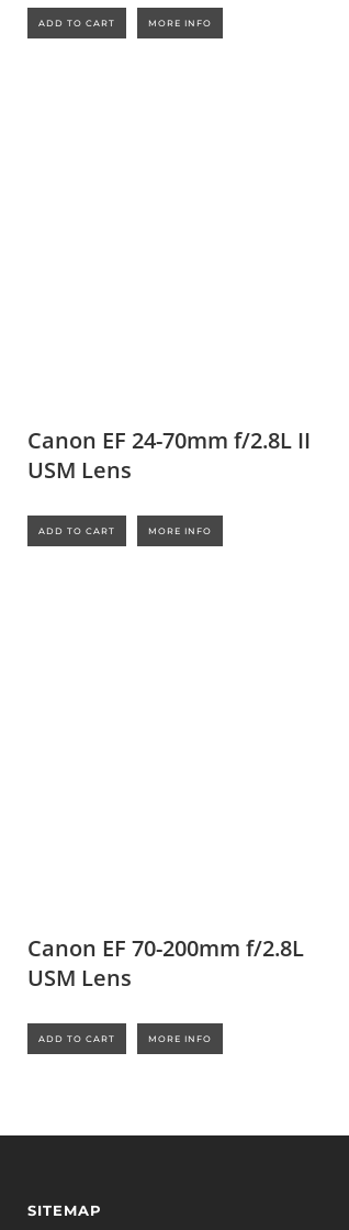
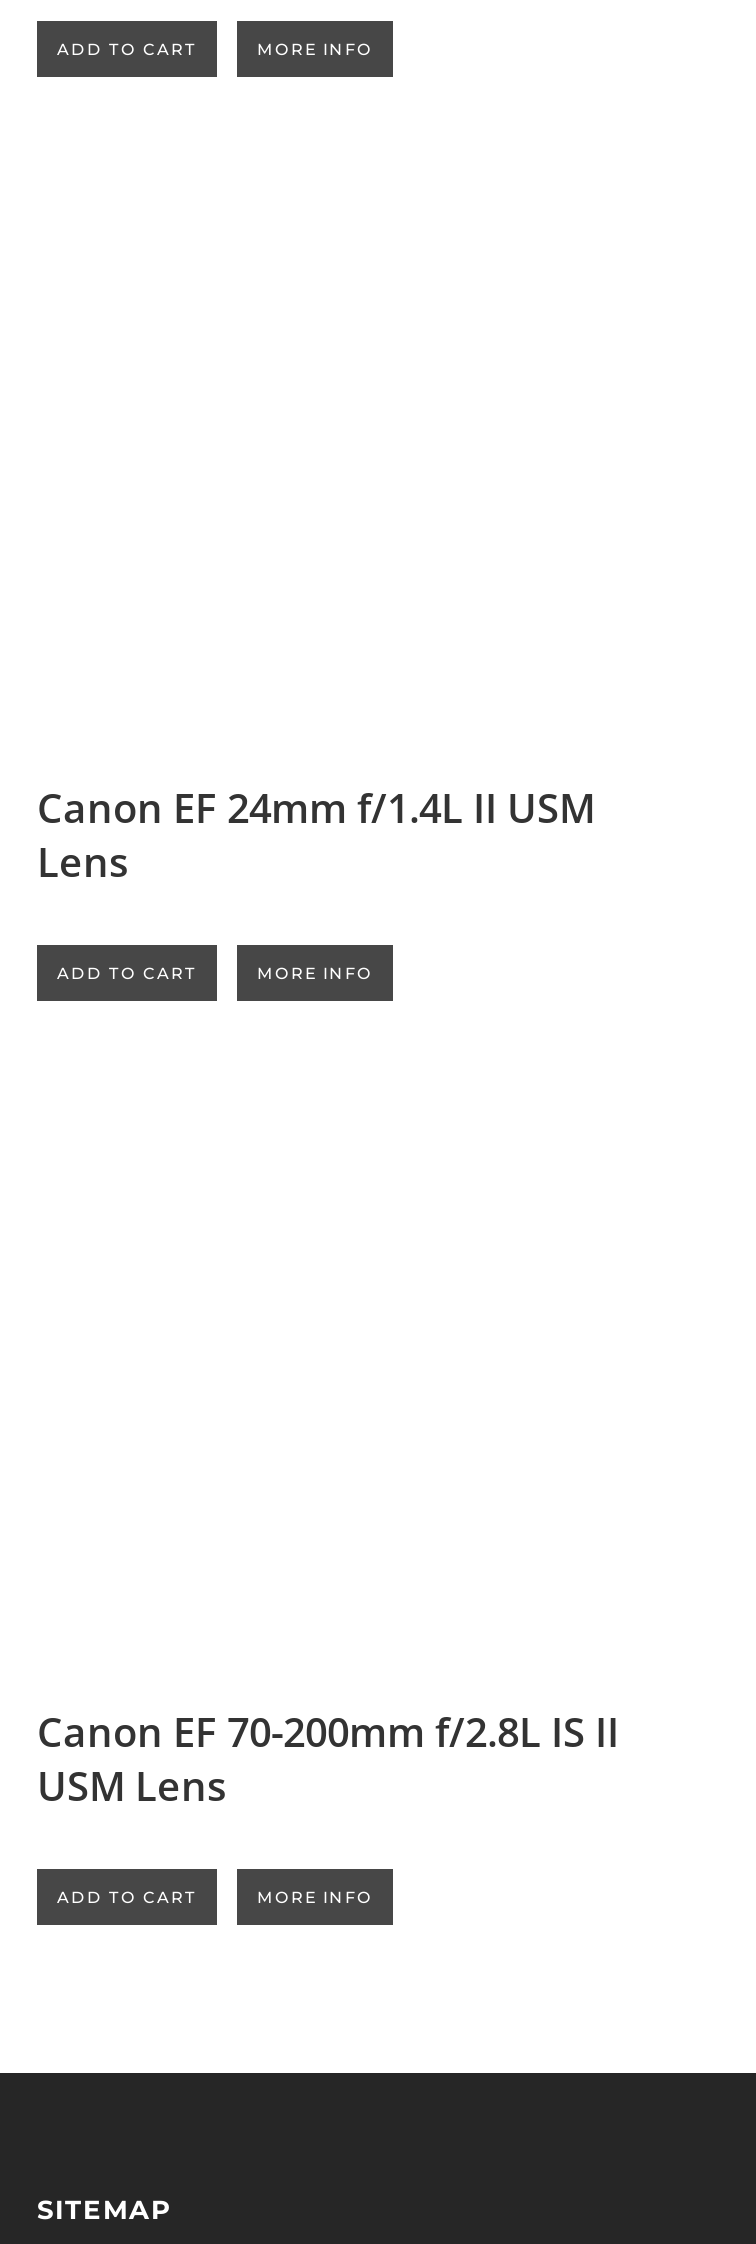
[27,425,311,485] Canon EF 24-70mm f/2.8L II | USM Lens -> [37,781,595,889] Canon EF 24mm f/1.4L II USM | Lens
[27,933,304,963] Canon EF 70-200mm f/2.8L -> [37,1705,619,1759] Canon EF 70-200mm f/2.8L IS II

